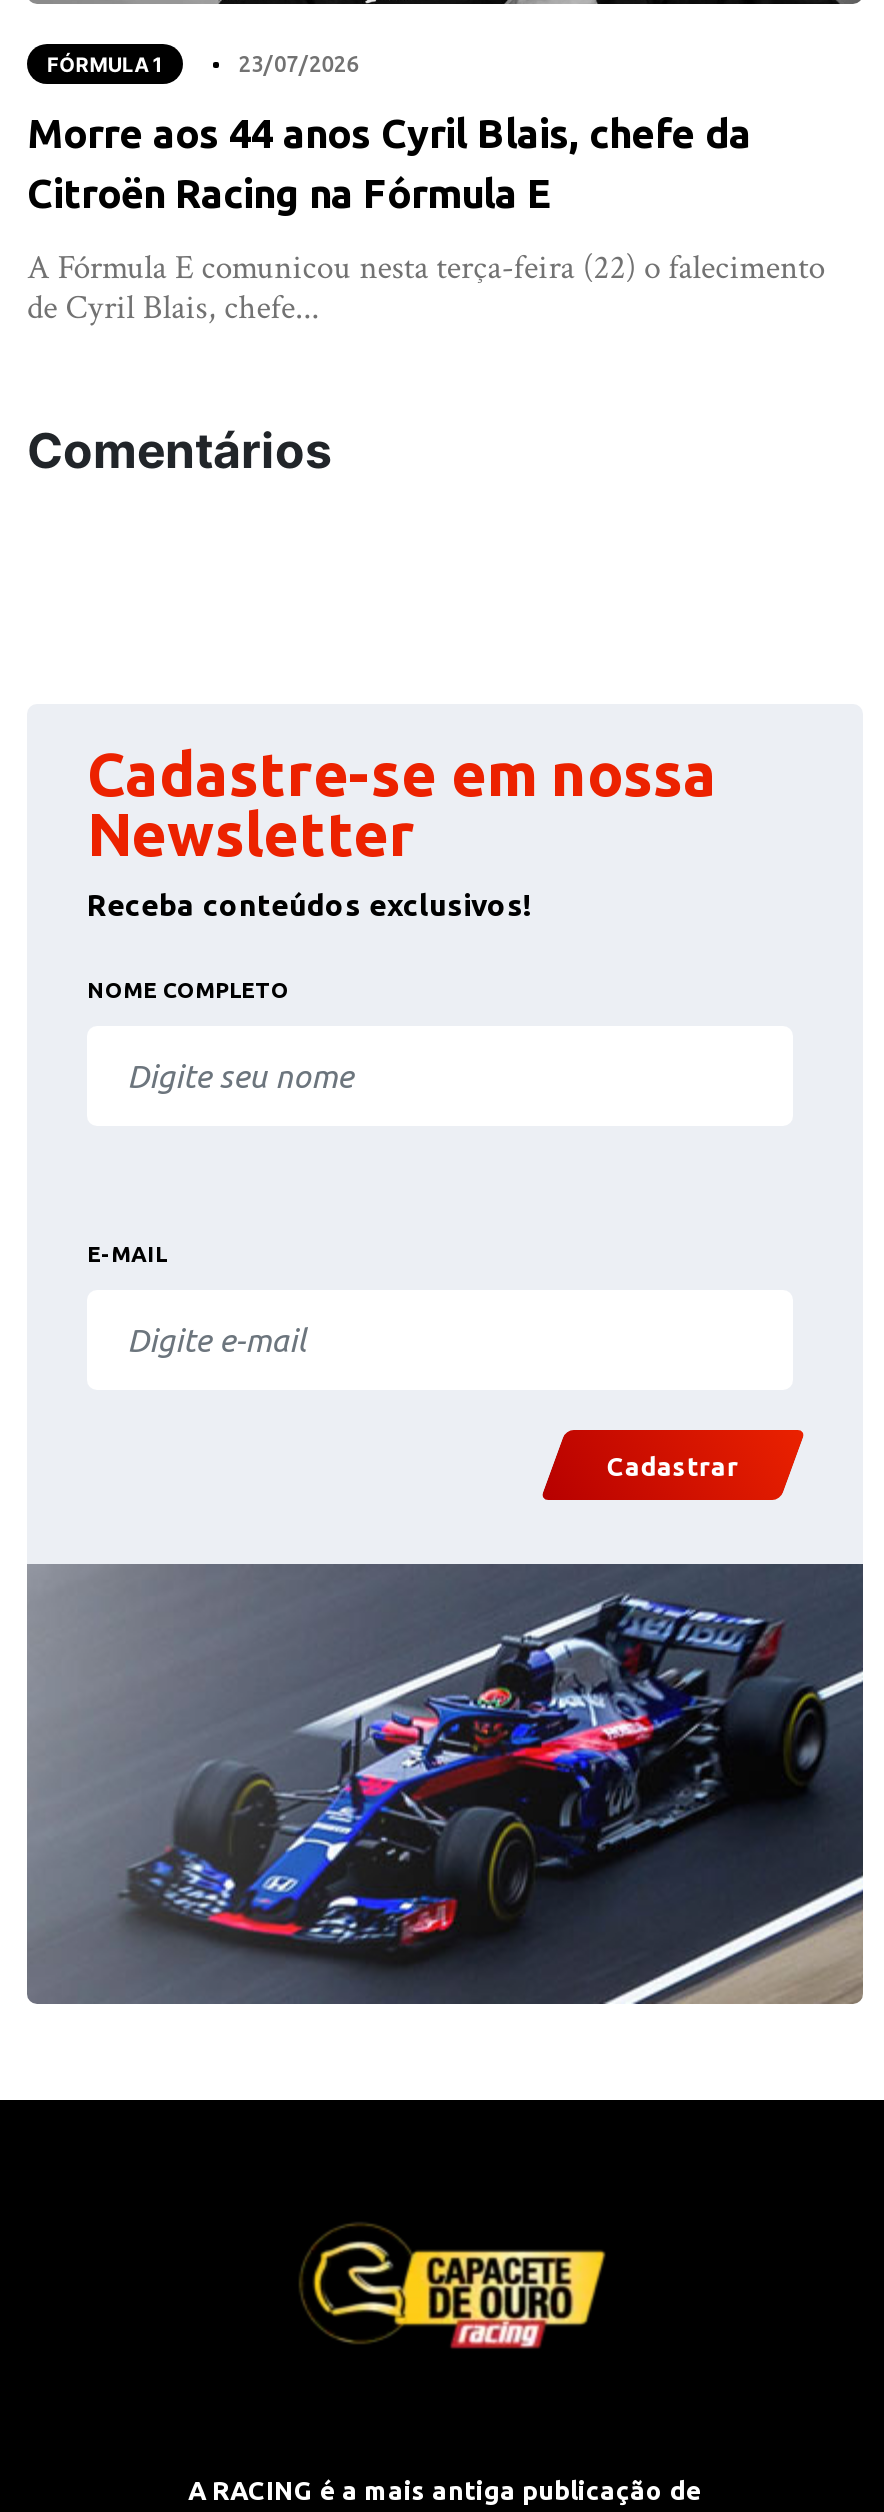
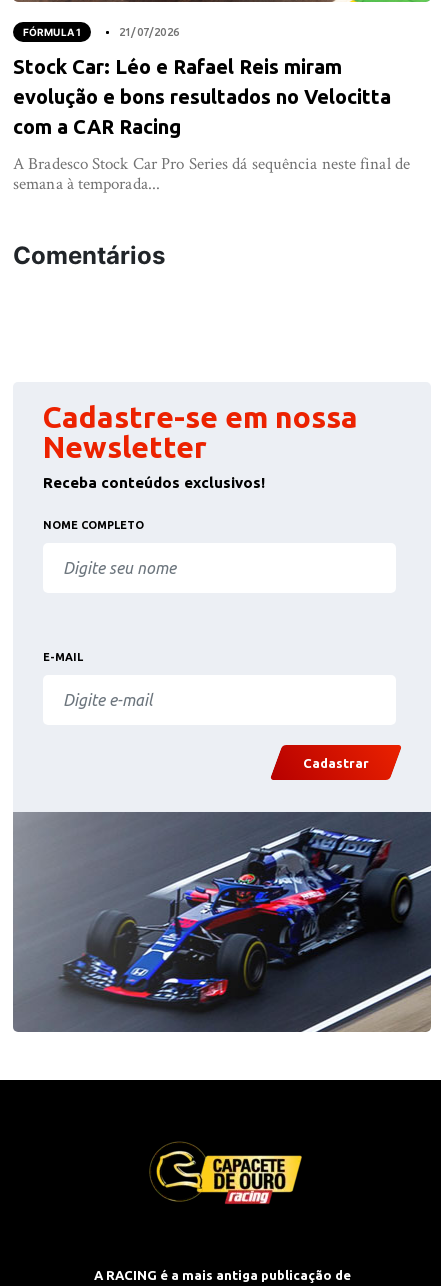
[239,52,359,76] 23/07/2026 -> [119,26,179,38] 21/07/2026
[27,110,751,216] Morre aos 44 anos Cyril Blais, chefe da | Citroën Racing na Fórmula E -> [13,55,391,138] Stock Car: Léo e Rafael Reis miram | evolução e bons resultados no Velocitta | com a CAR Racing
[27,246,825,330] A Fórmula E comunicou nesta terça-feira (22) o falecimento | de Cyril Blais, chefe... -> [13,153,410,195] A Bradesco Stock Car Pro Series dá sequência neste final de | semana à temporada...

